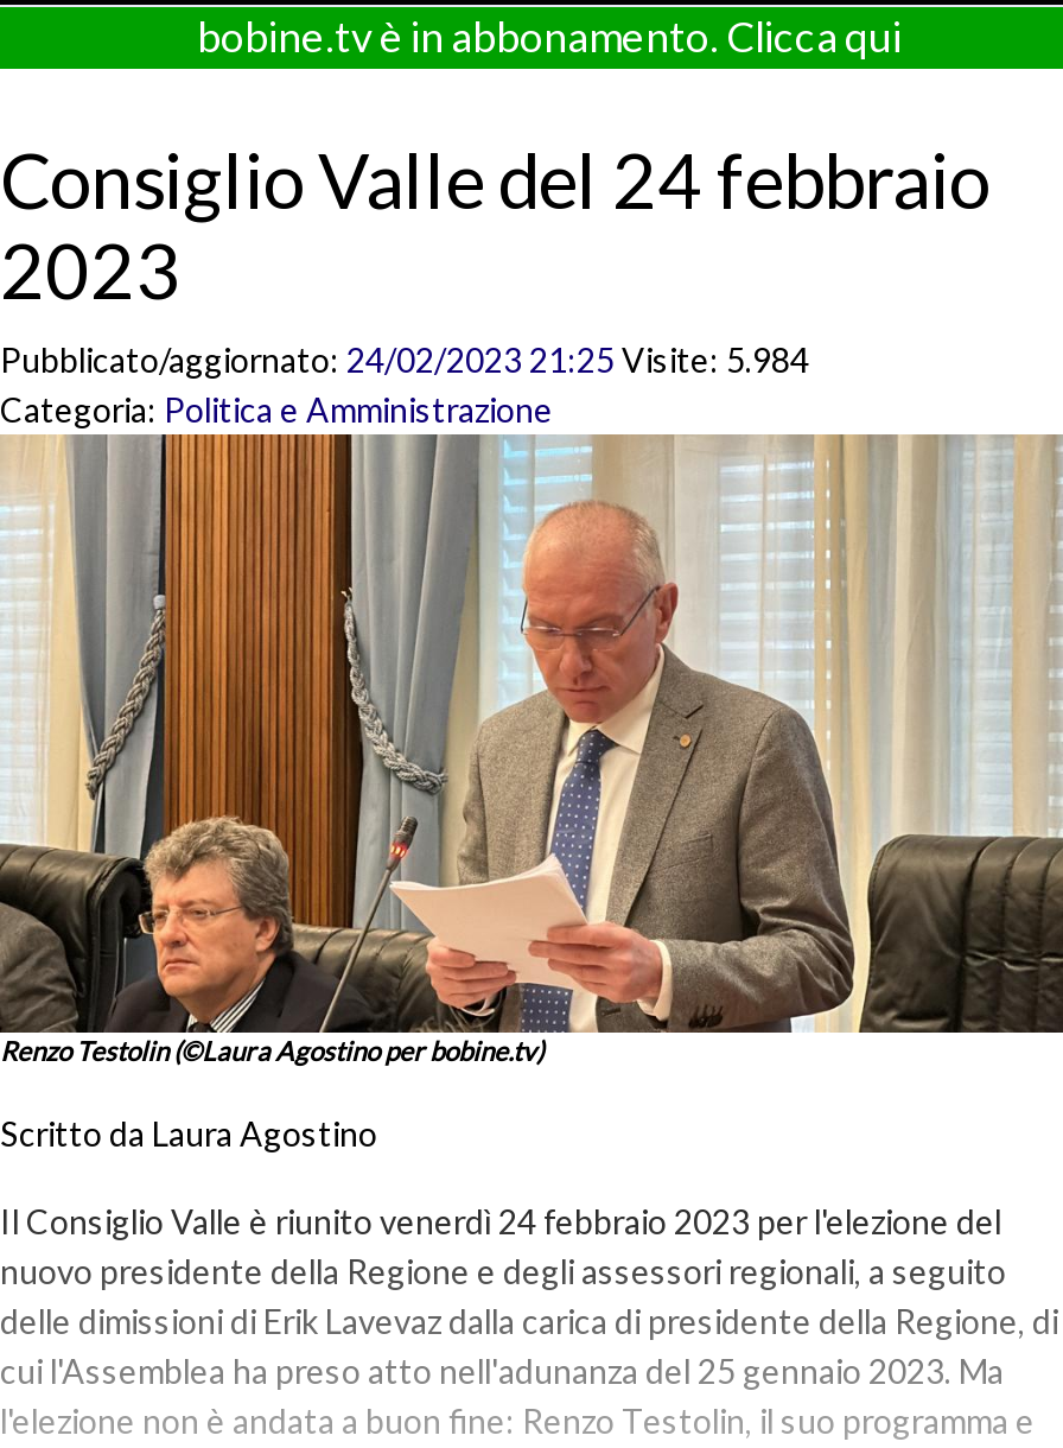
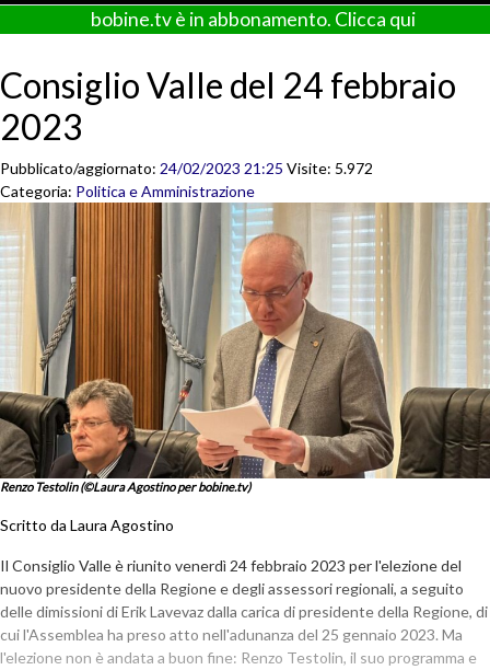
[0,339,809,380] Pubblicato/aggiornato: 24/02/2023 21:25 Visite: 5.984 -> [0,159,373,177] Pubblicato/aggiornato: 24/02/2023 21:25 Visite: 5.972

